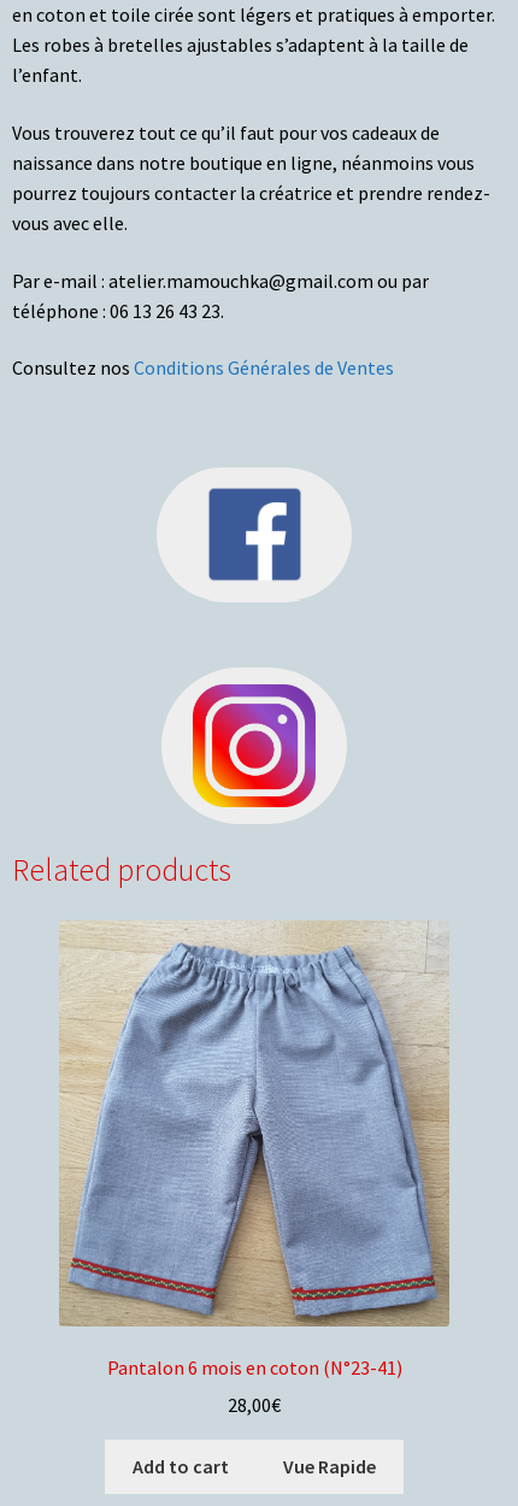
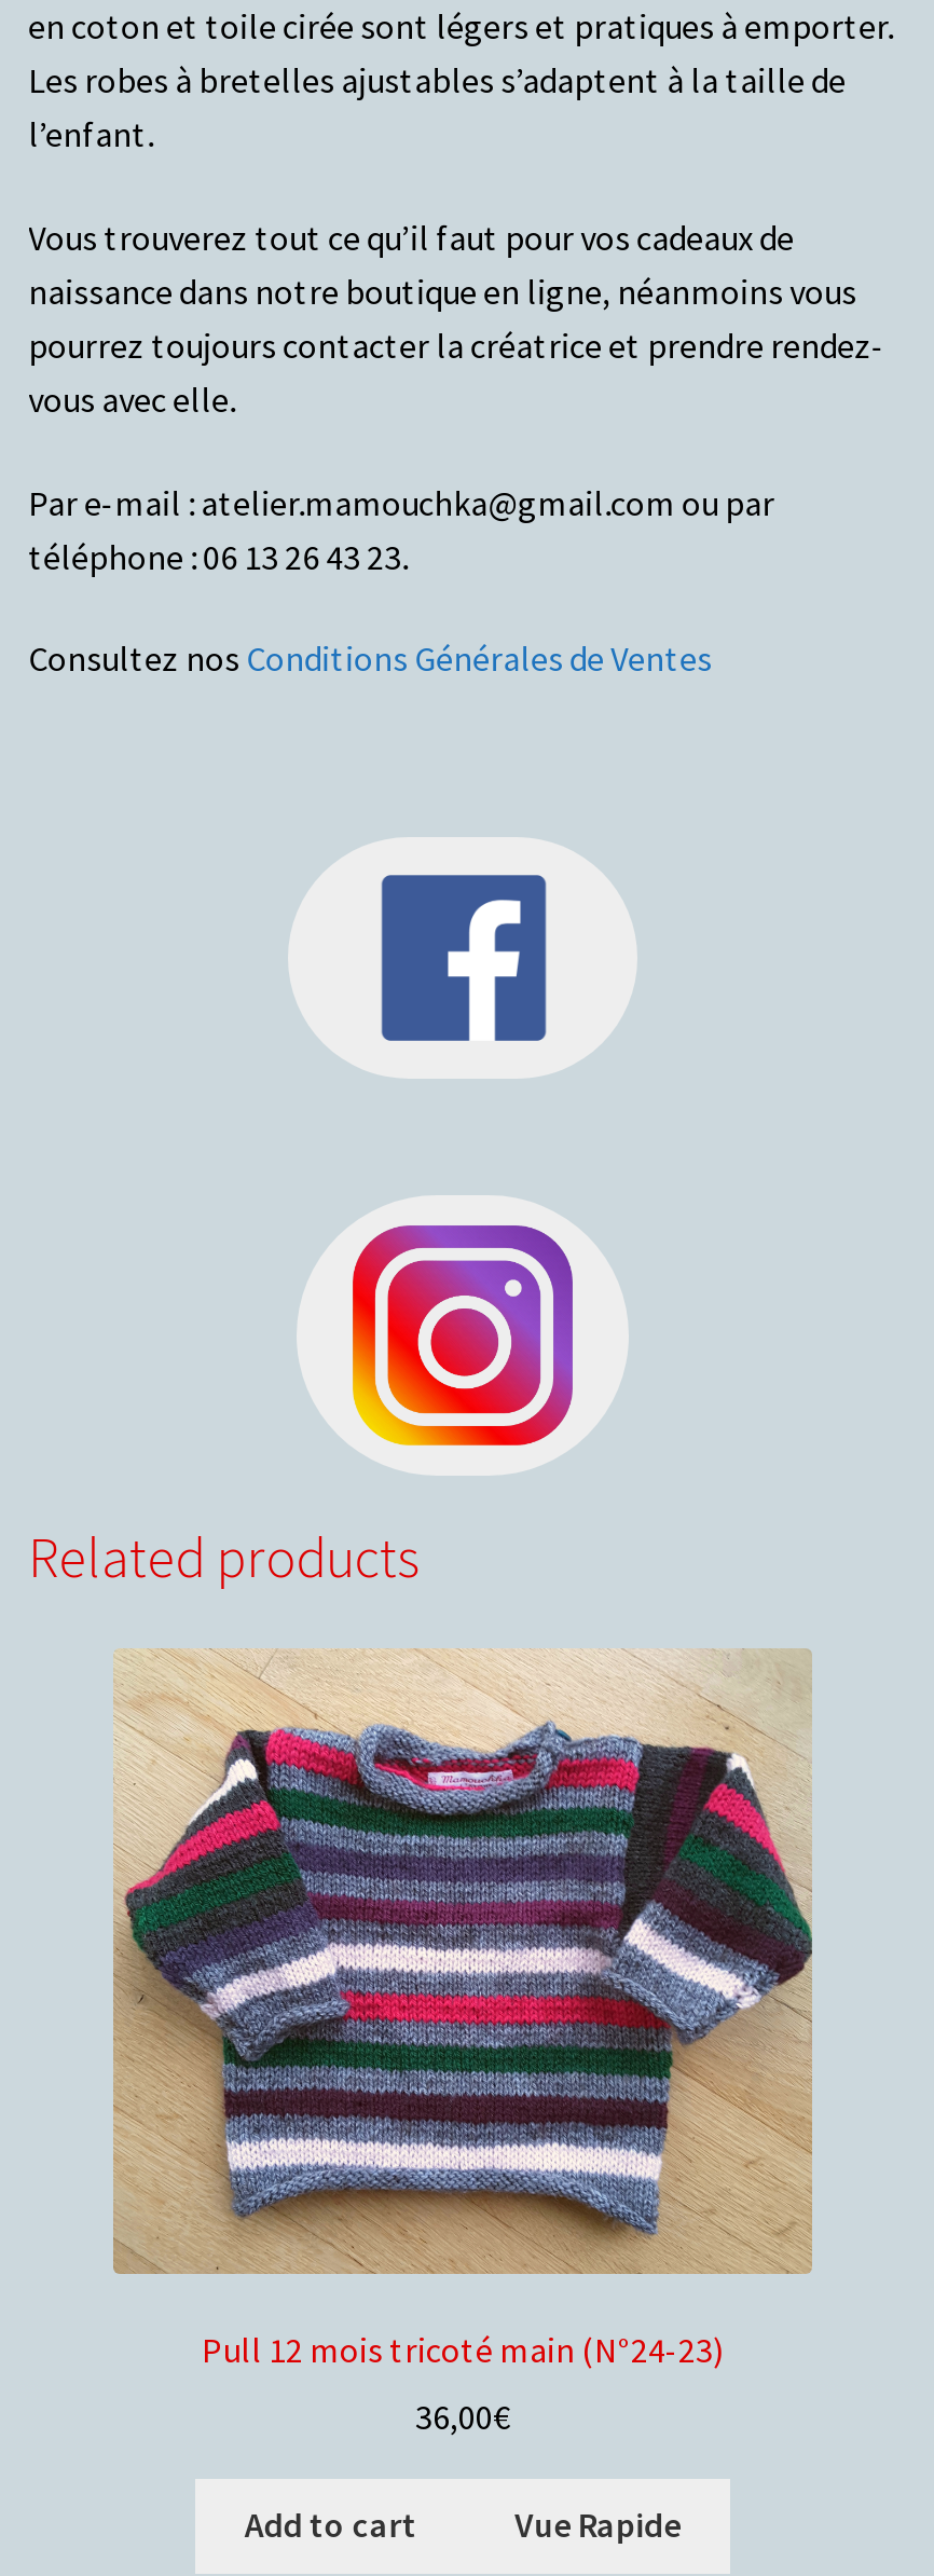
[60,922,449,1380] [image] | Pantalon 6 mois en coton (N°23-41) -> [113,1650,814,2371] [image] | Pull 12 mois tricoté main (N°24-23)
[228,1393,281,1417] 28,00€ -> [415,2394,510,2437] 36,00€

